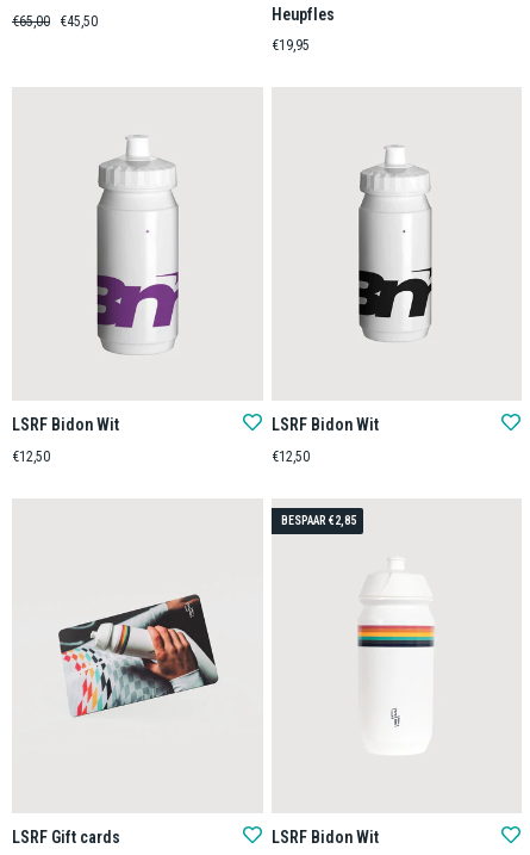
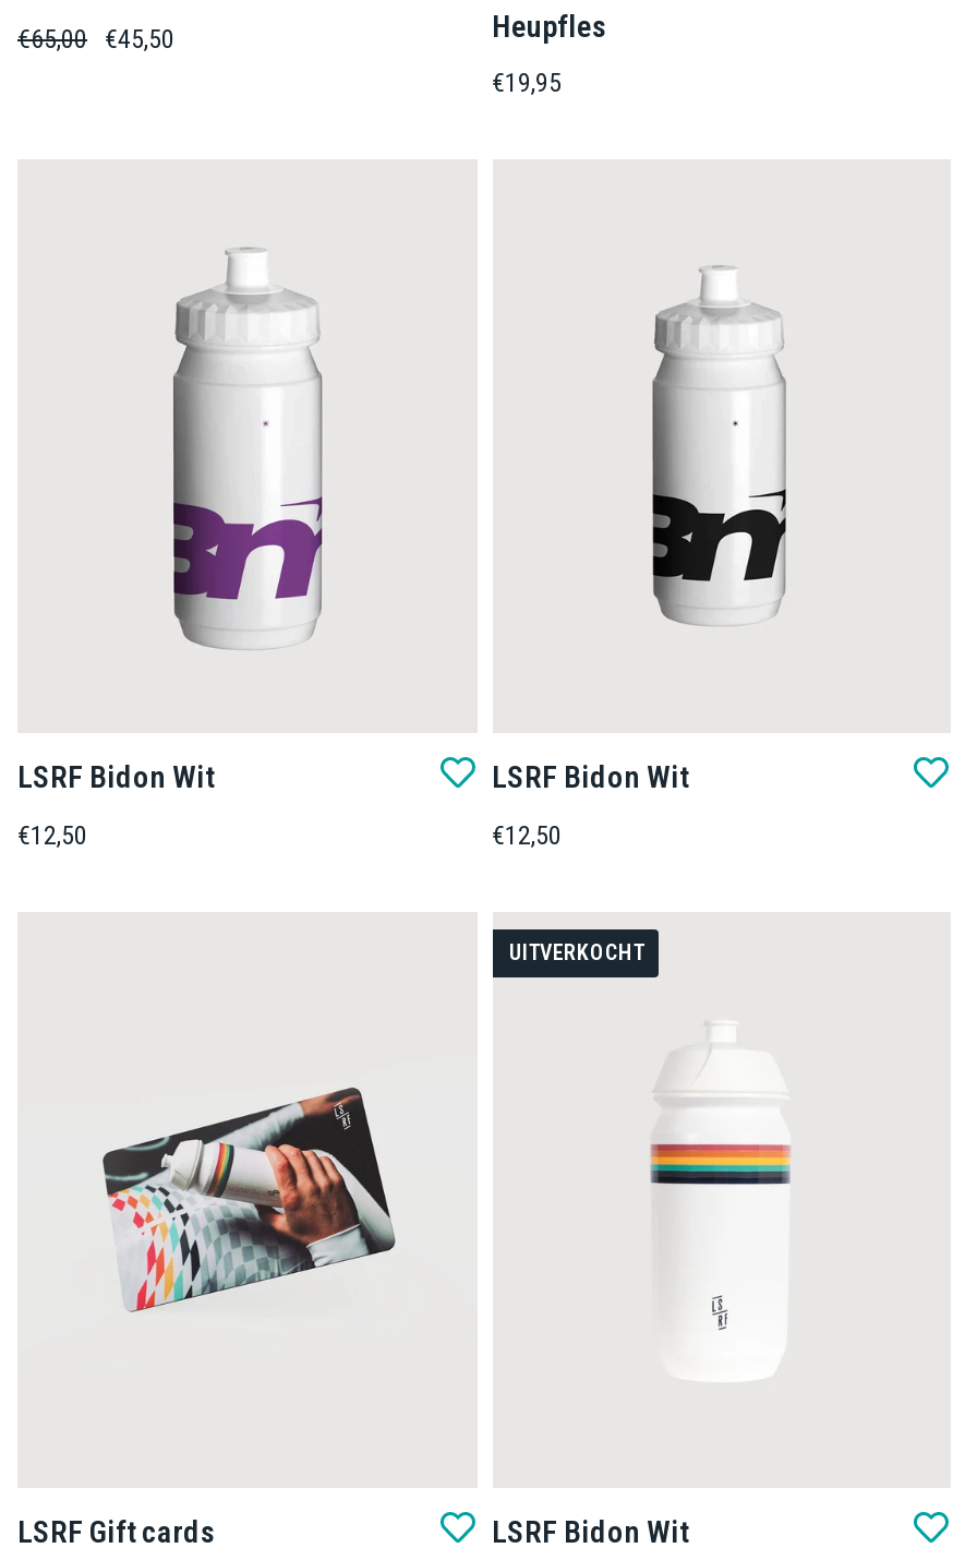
[280,514,356,528] BESPAAR €2,85 -> [509,941,644,965] UITVERKOCHT

